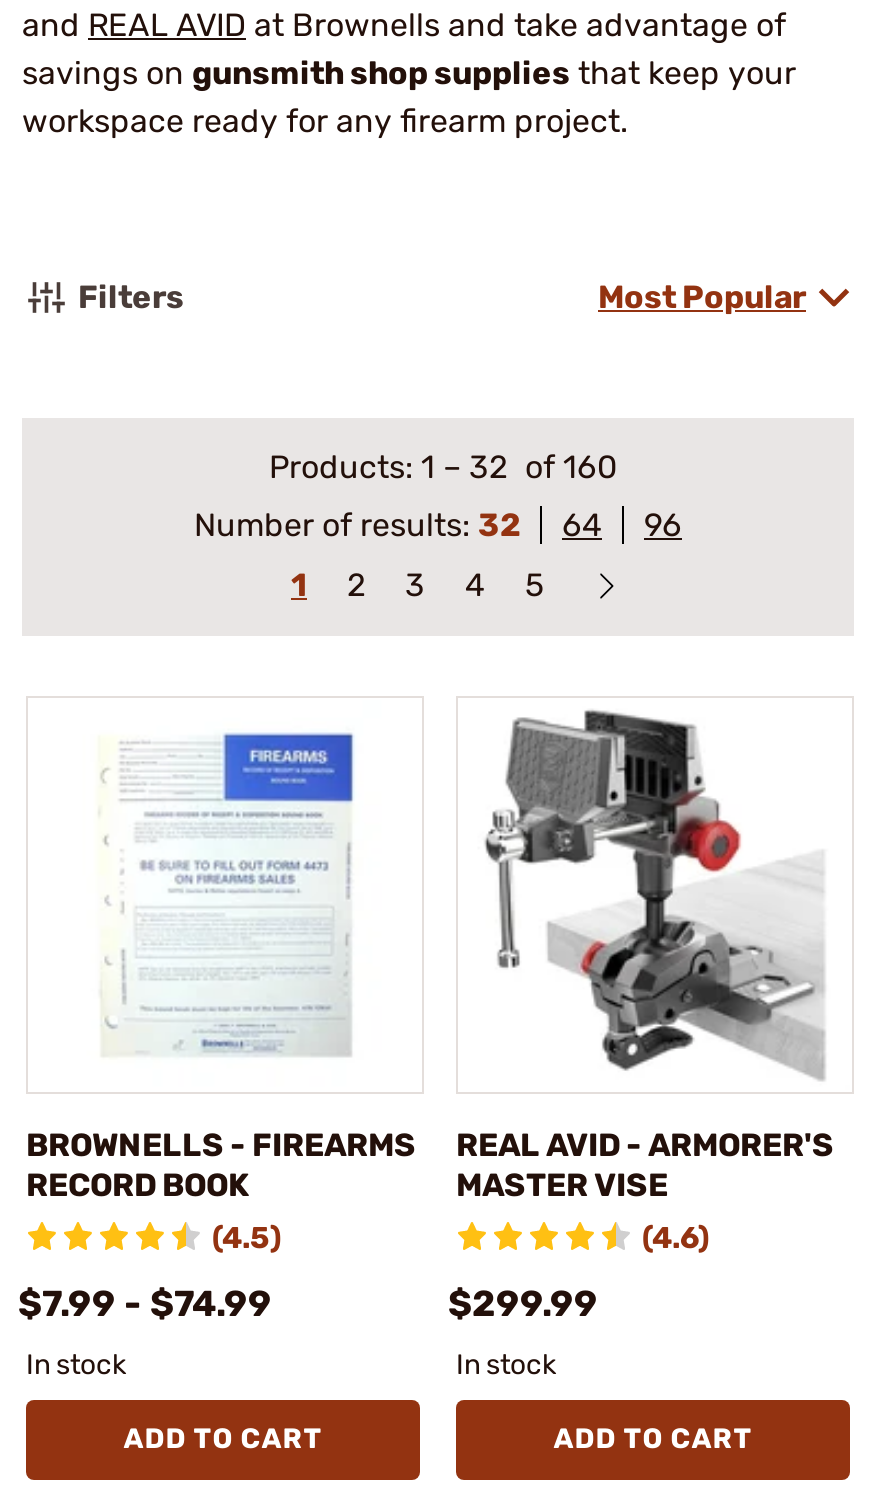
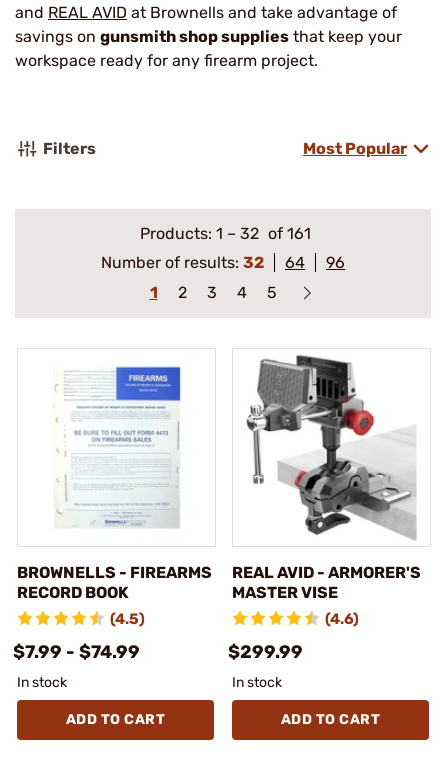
[269,448,617,486] Products: 1 – 32 of 160 -> [140,224,311,243] Products: 1 – 32 of 161

